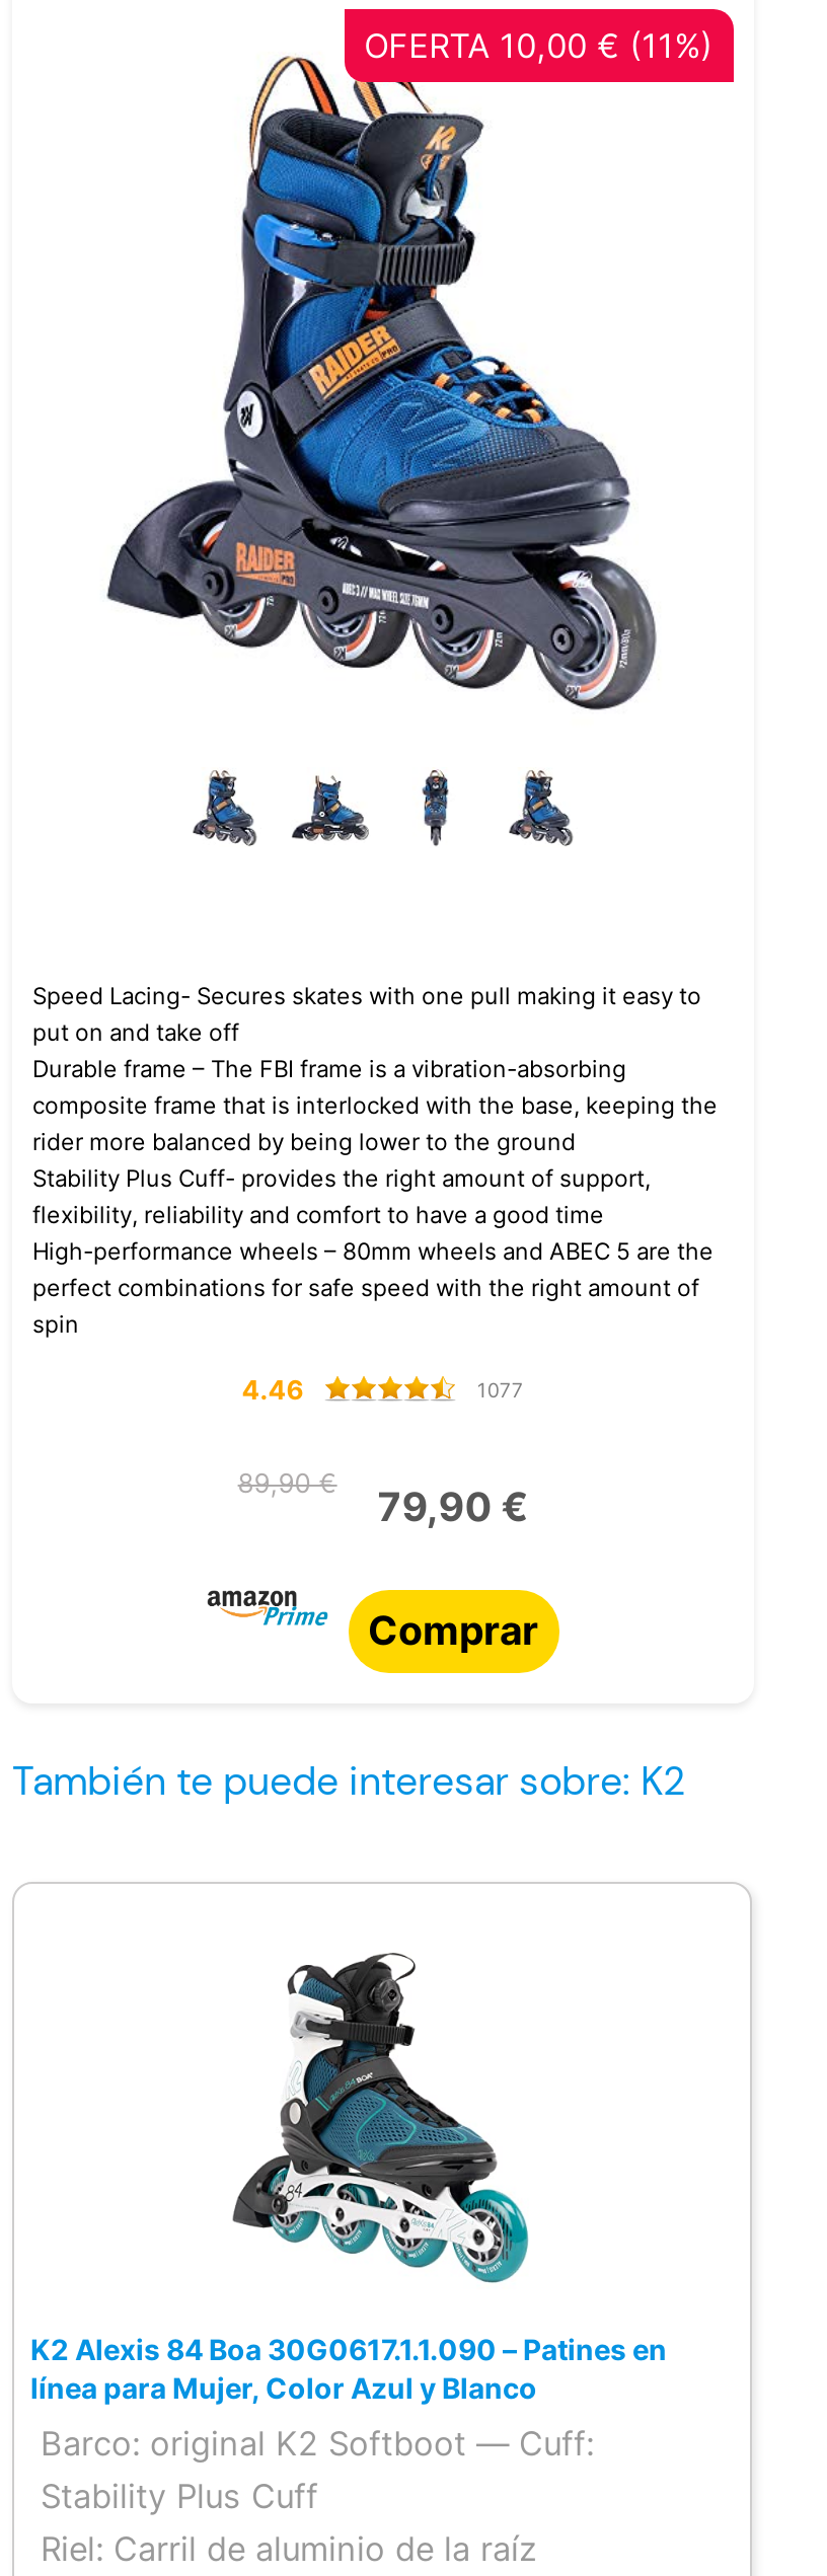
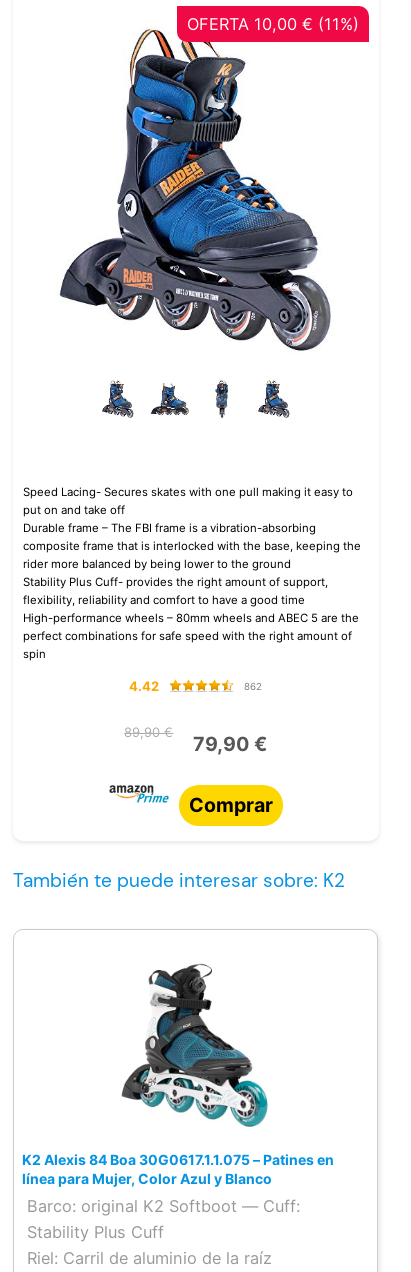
[242,1373,304,1405] 4.46 -> [129,678,159,694] 4.42
[477,1378,524,1400] 1077 -> [244,681,262,692] 862
[30,2332,667,2366] K2 Alexis 84 Boa 30G0617.1.1.090 – Patines en -> [22,1151,334,1168] K2 Alexis 84 Boa 30G0617.1.1.075 – Patines en

